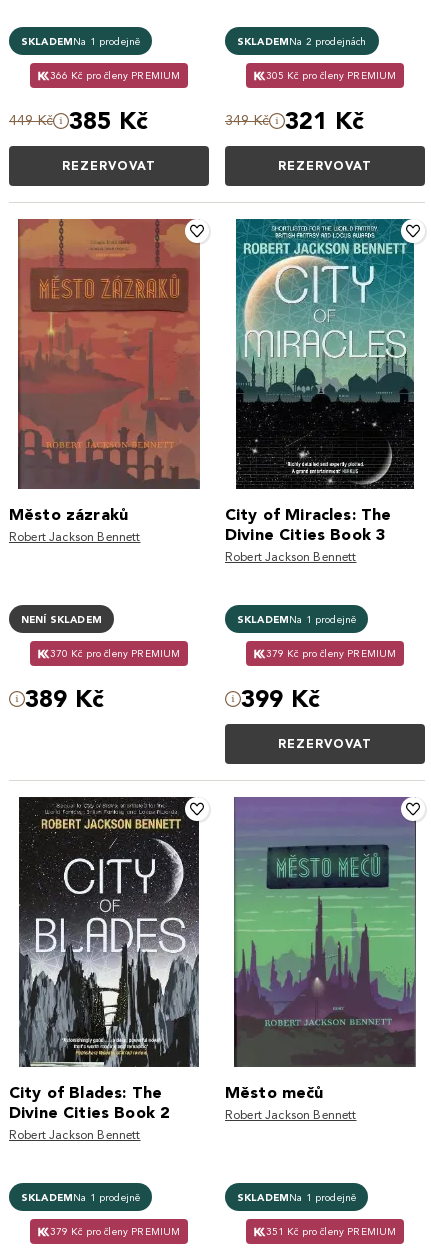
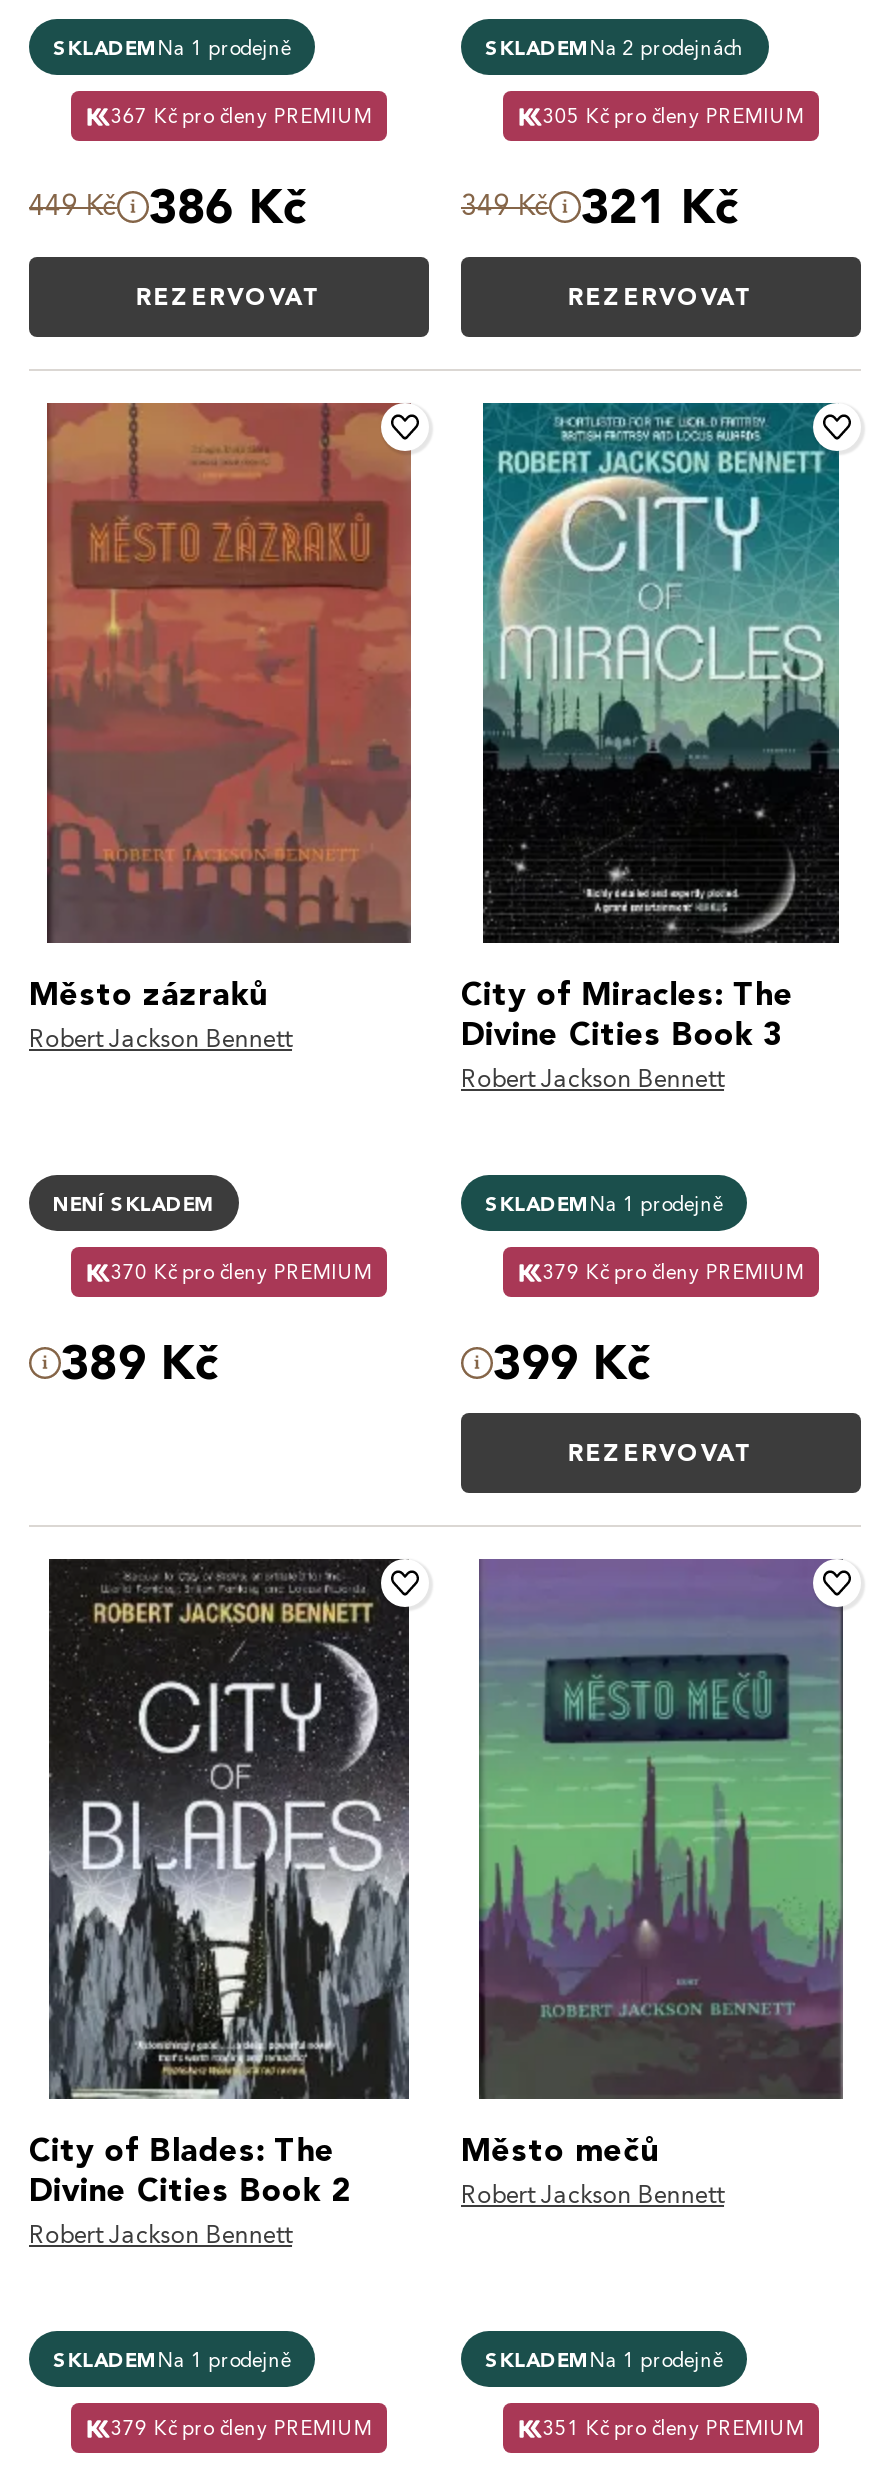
[50,69,180,82] 366 Kč pro členy PREMIUM -> [110,103,372,129] 367 Kč pro členy PREMIUM
[9,106,148,135] 449 Kč 385 Kč -> [29,177,307,235] 449 Kč 386 Kč

